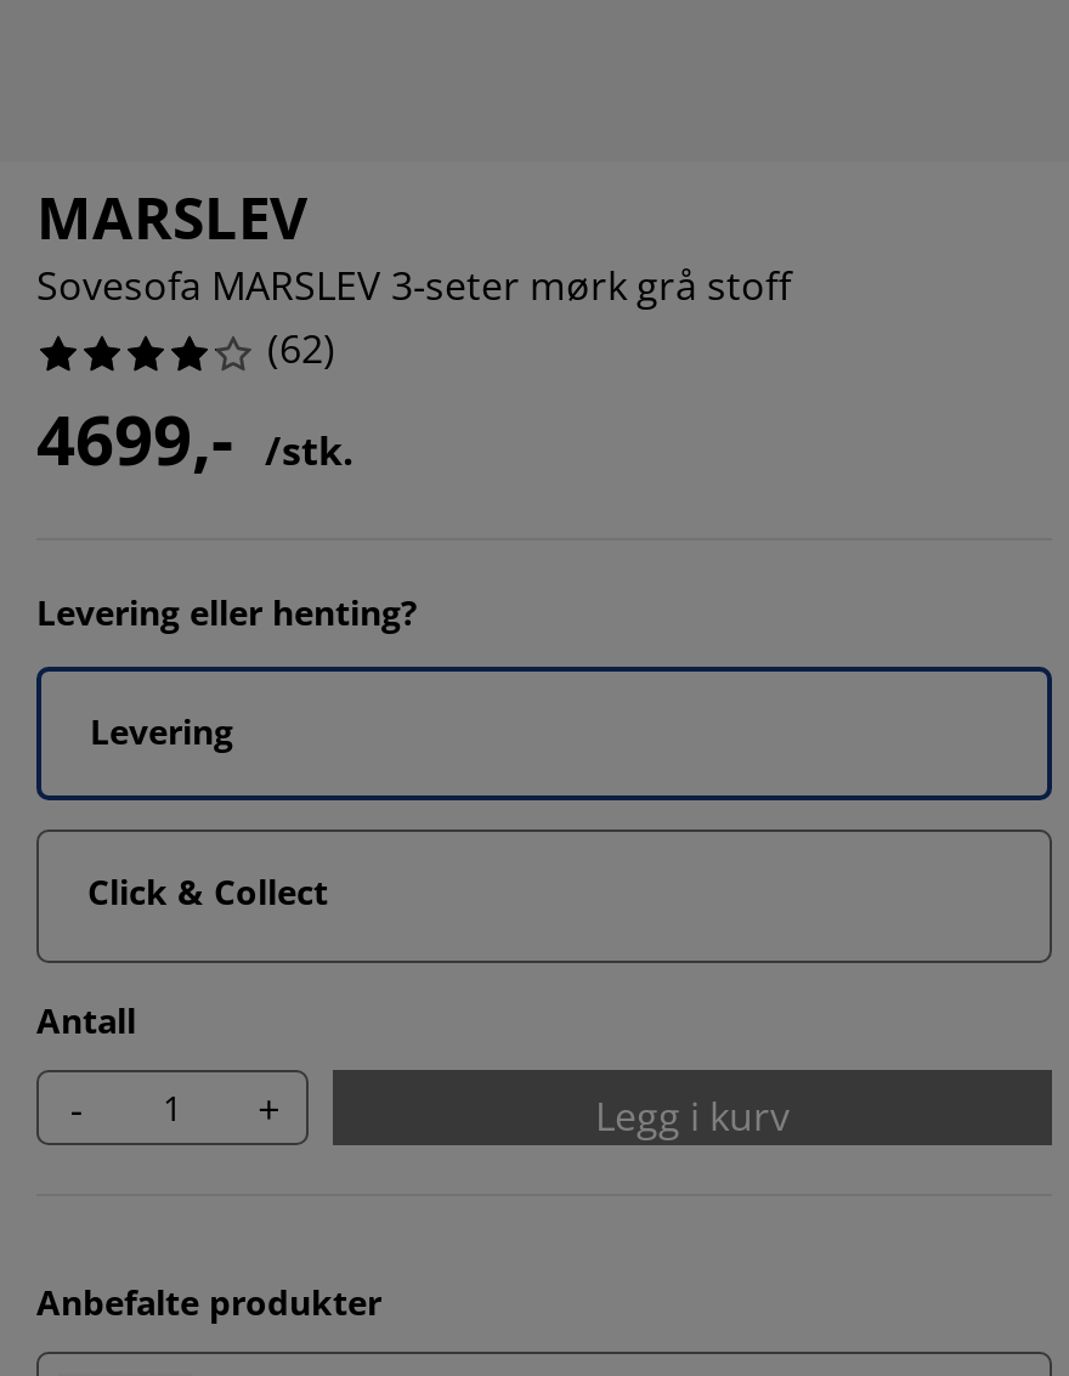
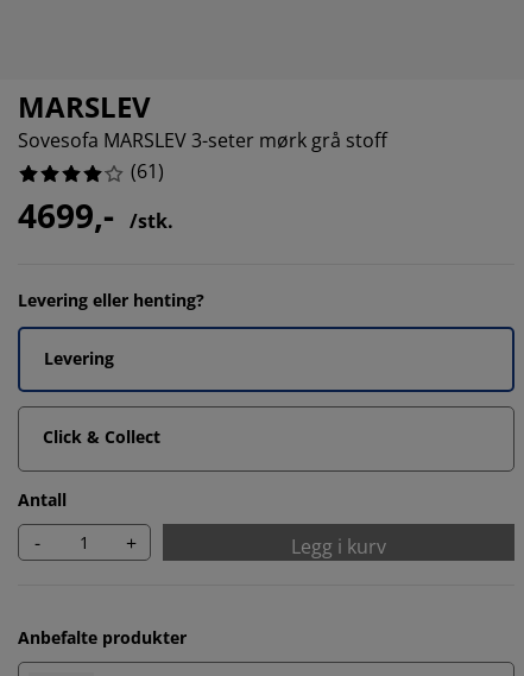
[267,322,335,375] (62) -> [131,158,164,184] (61)

